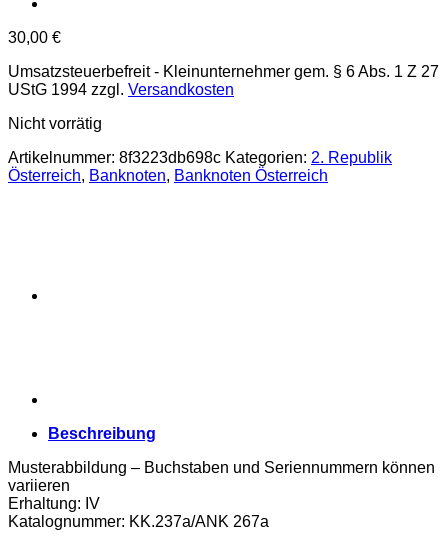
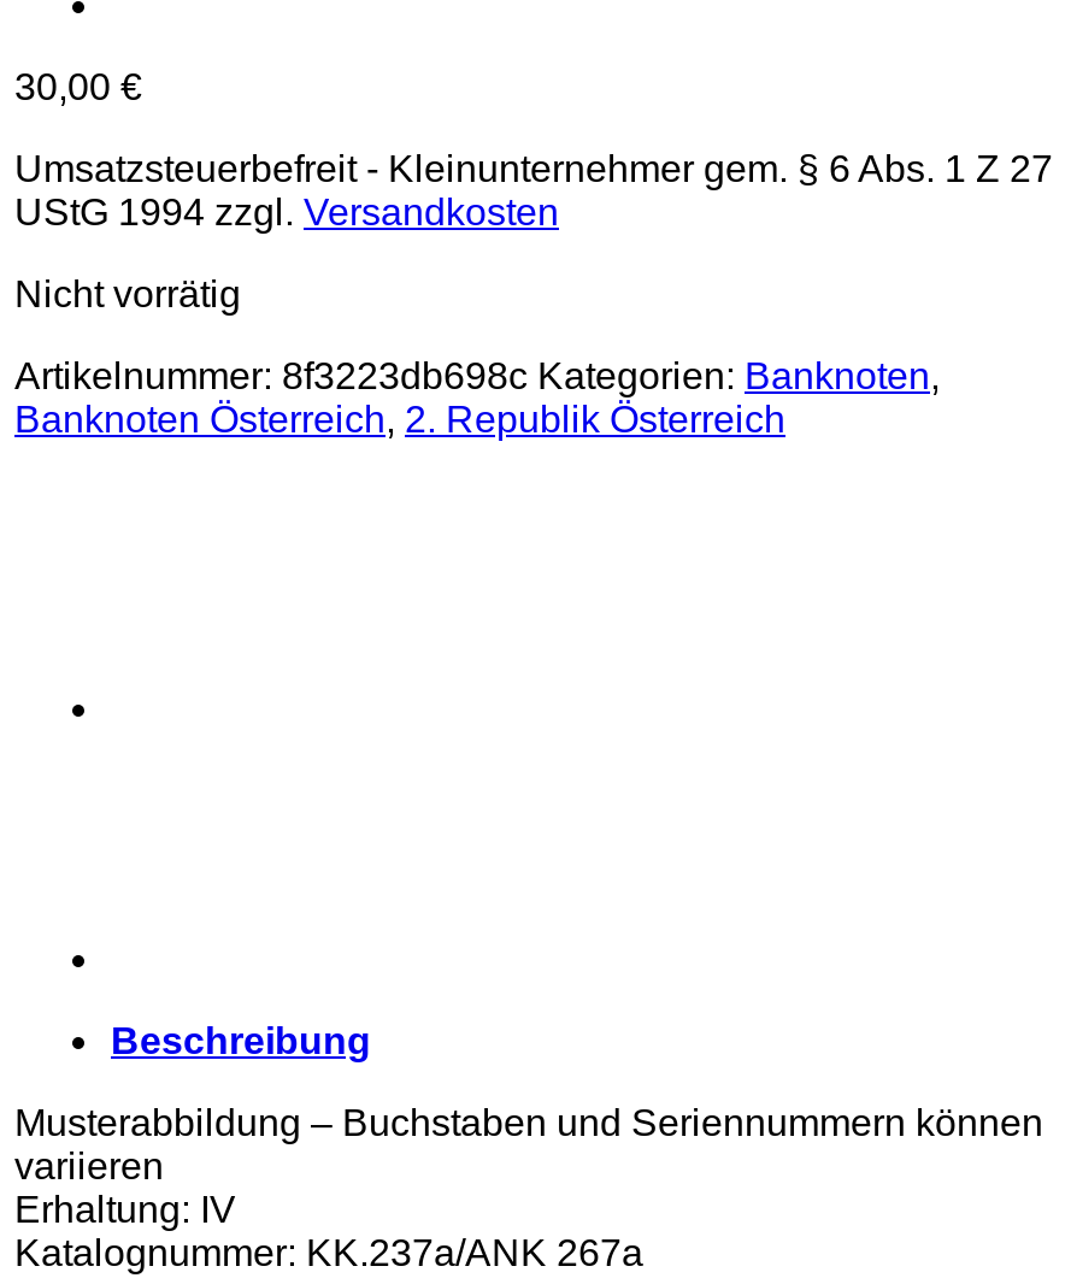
[8,149,392,184] Artikelnummer: 8f3223db698c Kategorien: 2. Republik | Österreich, Banknoten, Banknoten Österreich -> [14,355,940,439] Artikelnummer: 8f3223db698c Kategorien: Banknoten, | Banknoten Österreich, 2. Republik Österreich

